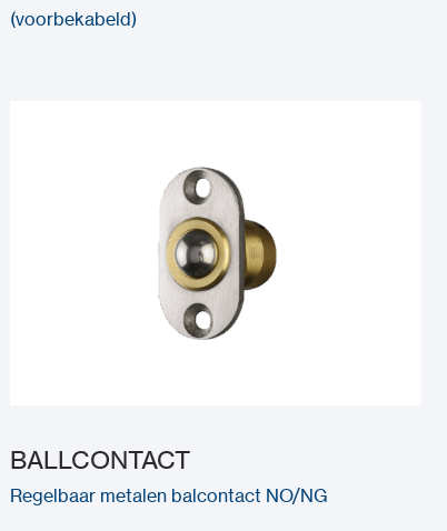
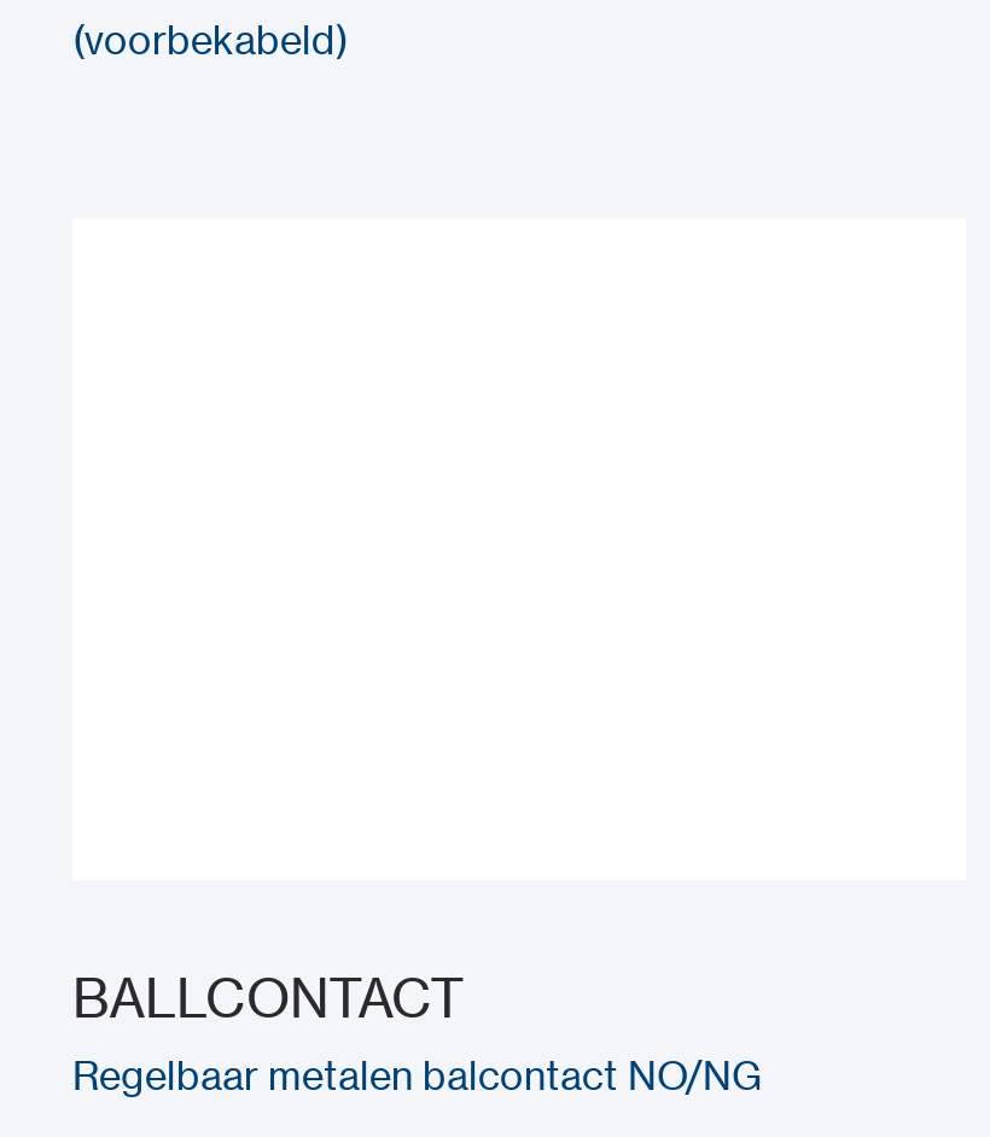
[158,167,278,340] [image] -> none

